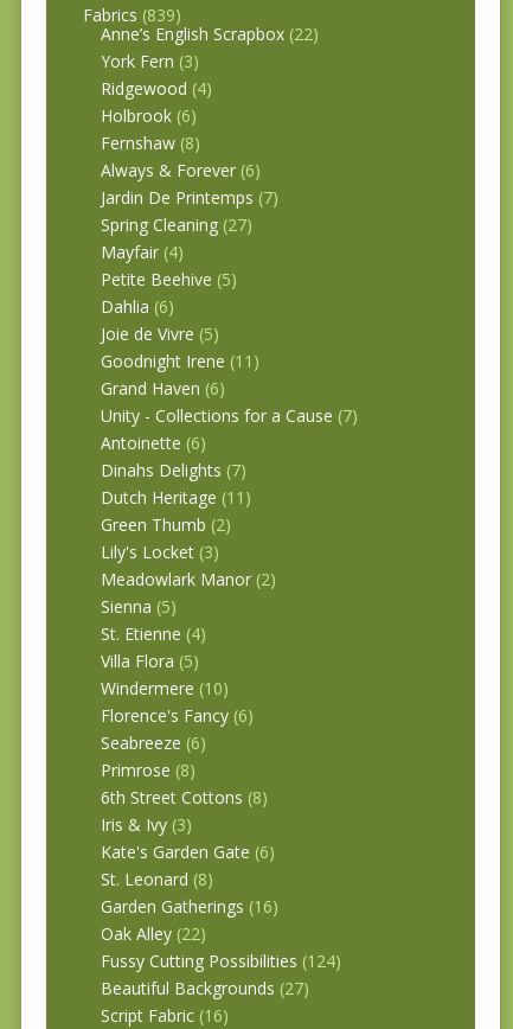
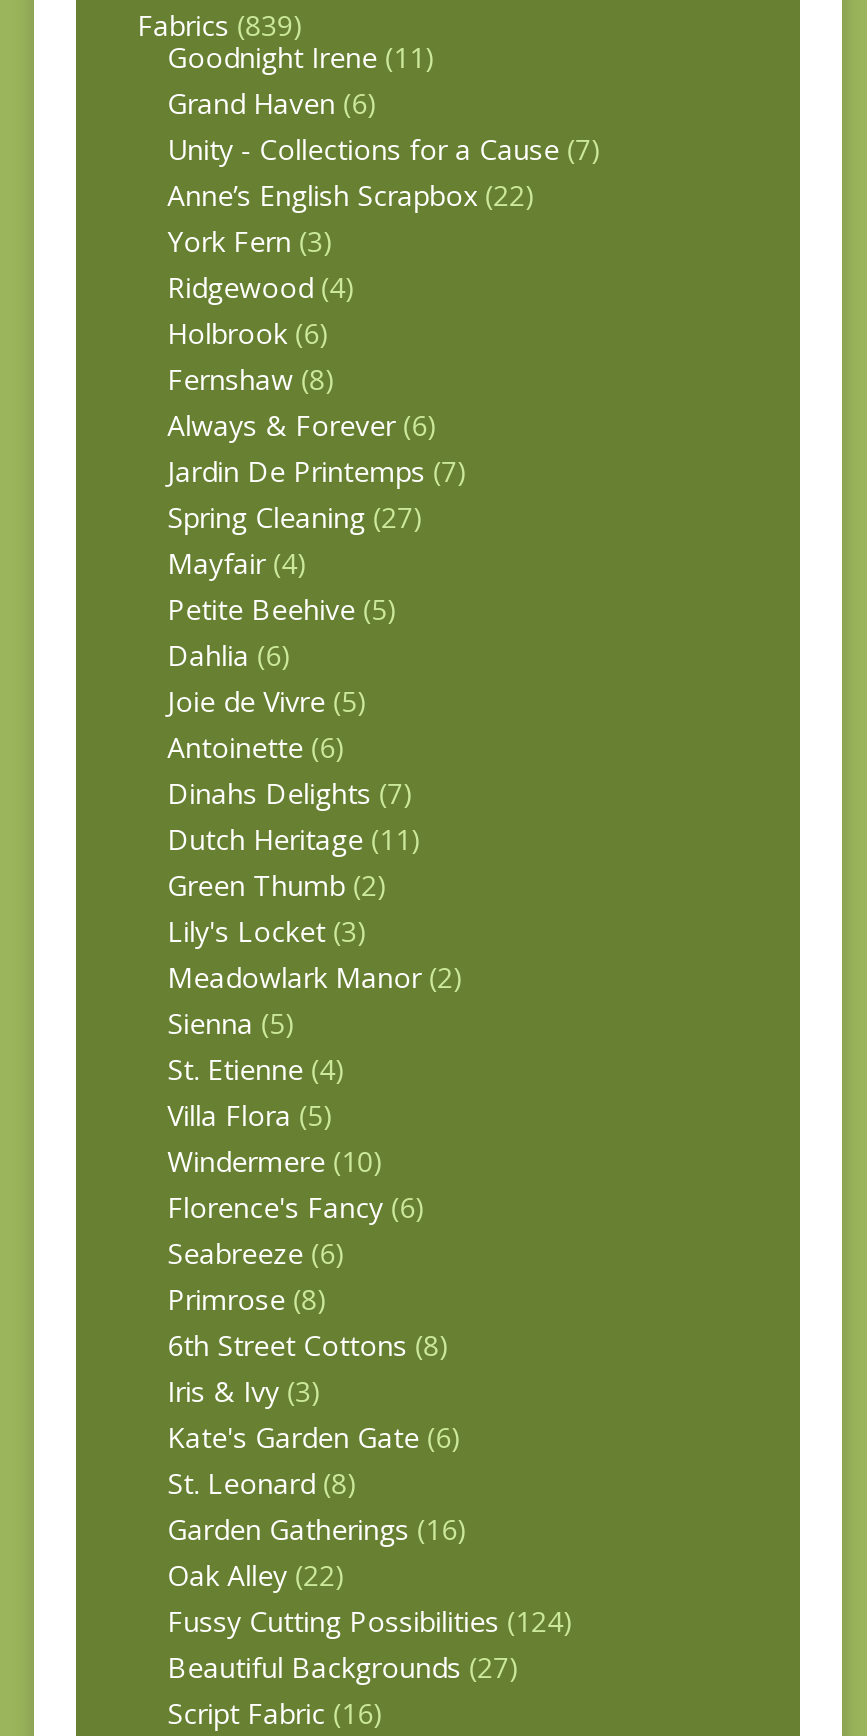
moved [100,22,318,345] -> [167,175,535,719]: Anne’s English Scrapbox (22) | York Fern (3) | Ridgewood (4) | ... | Dahlia (6) | Joie de Vivre (5)
moved [100,349,357,426] -> [167,37,601,167]: Goodnight Irene (11) | Grand Haven (6) | Unity - Collections for a Cause (7)

